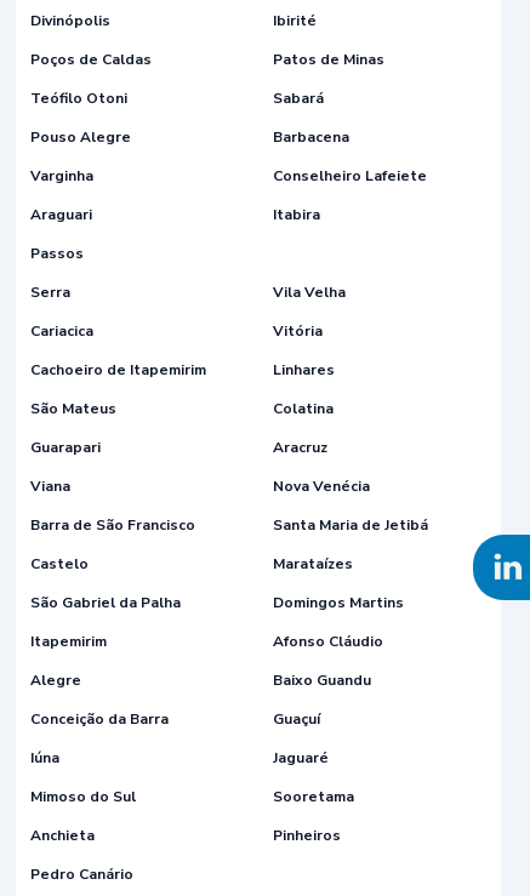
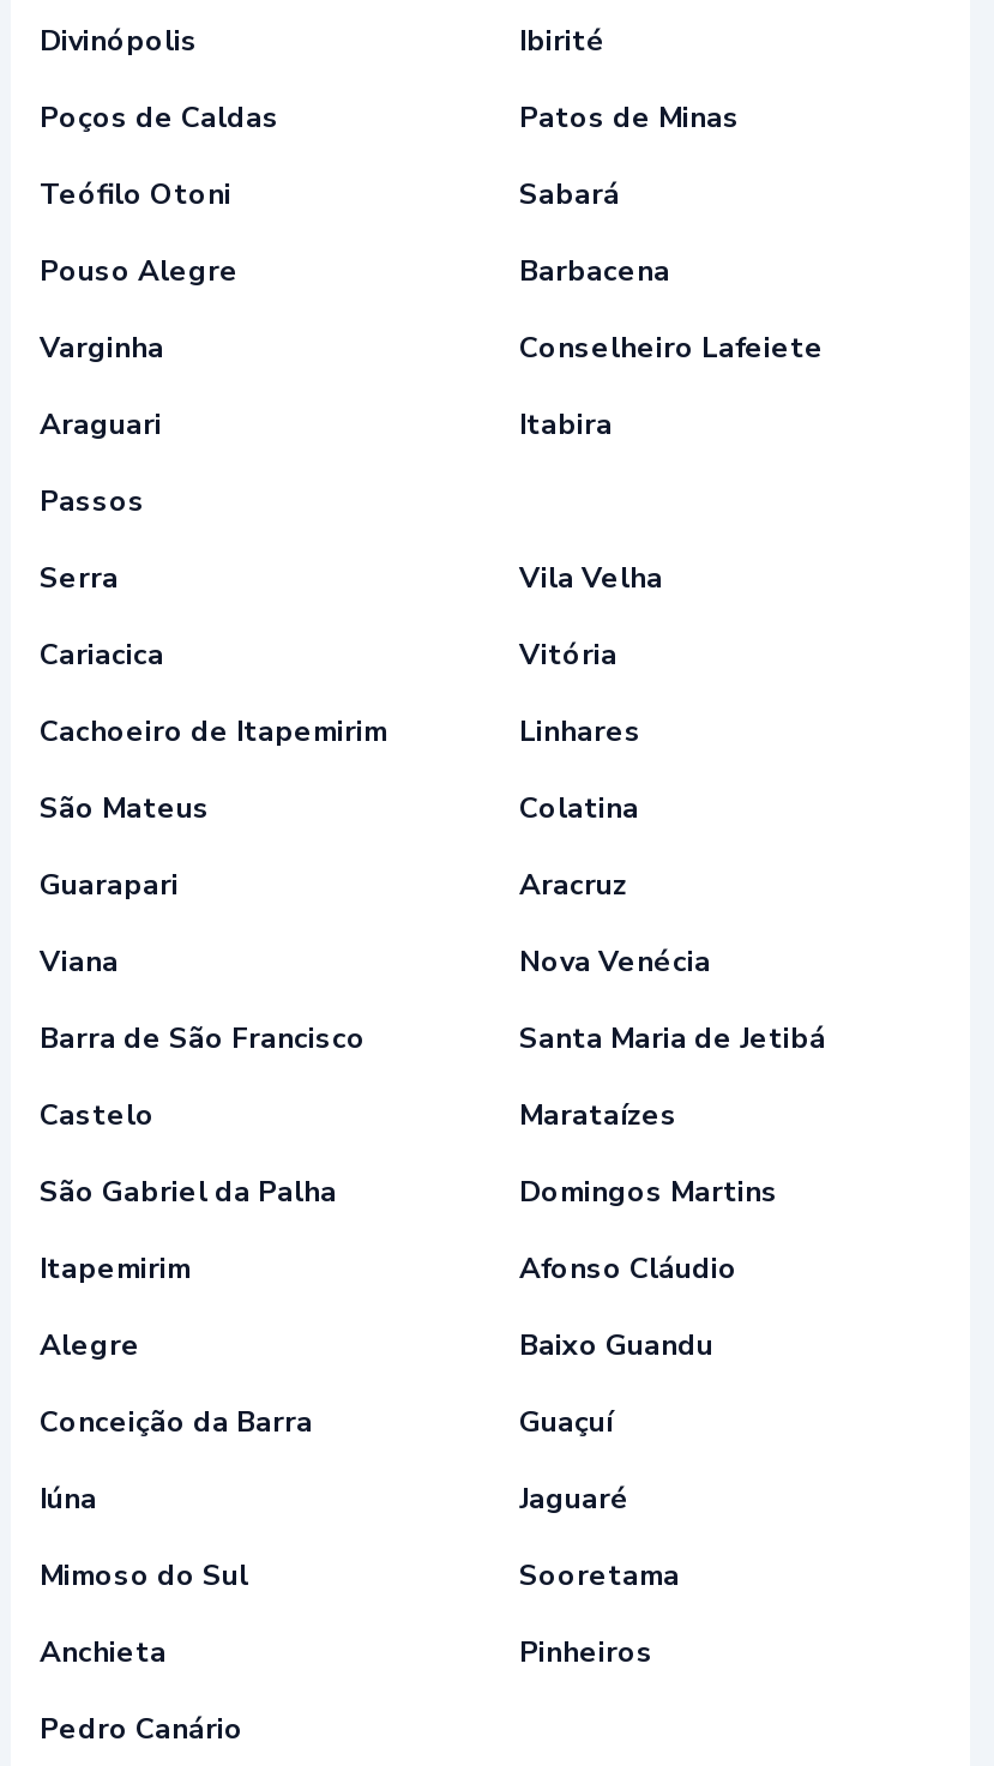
[472,533,526,601] [image] -> none

